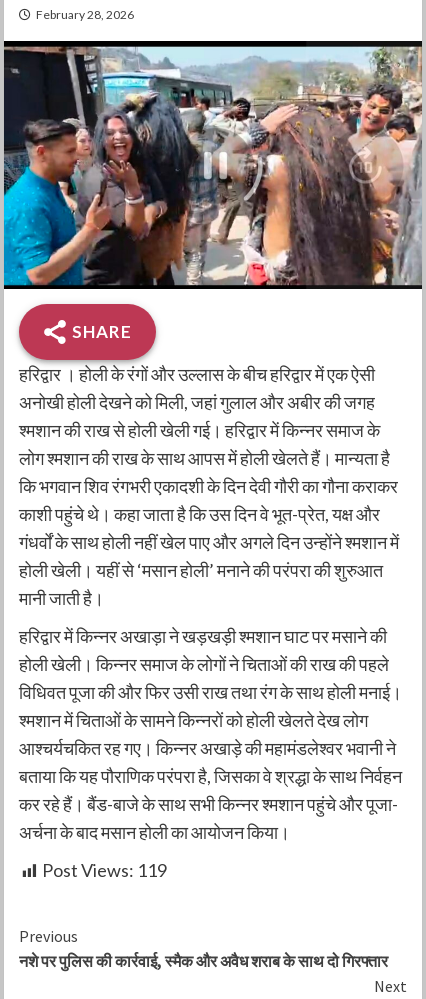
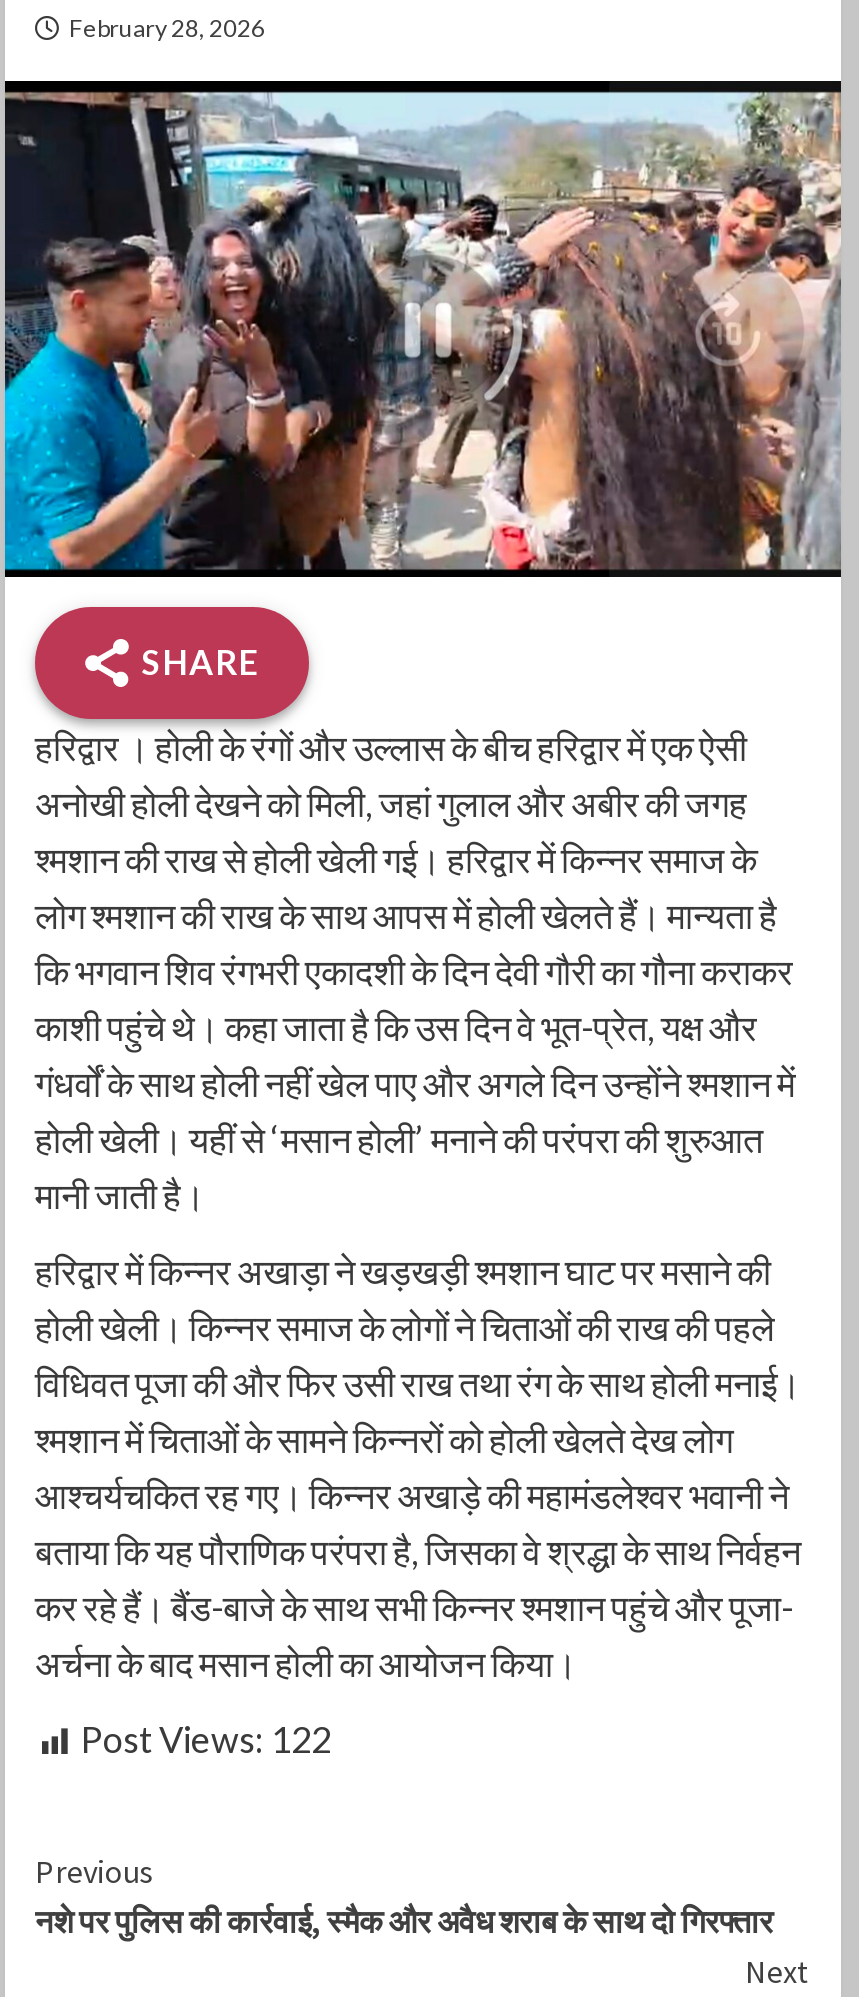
[42,859,167,881] Post Views: 119 -> [81,1717,331,1761] Post Views: 122

